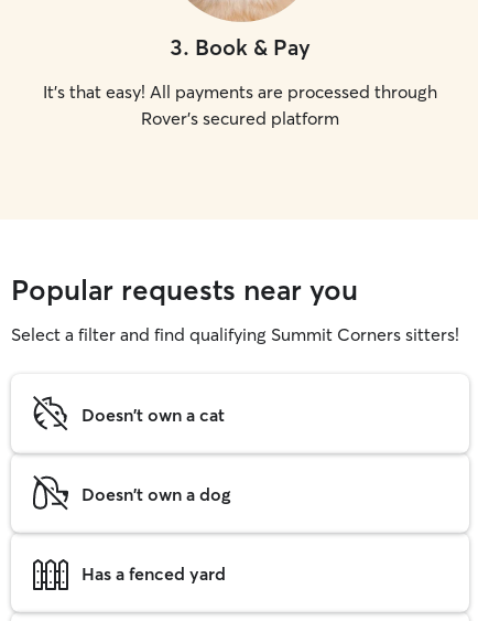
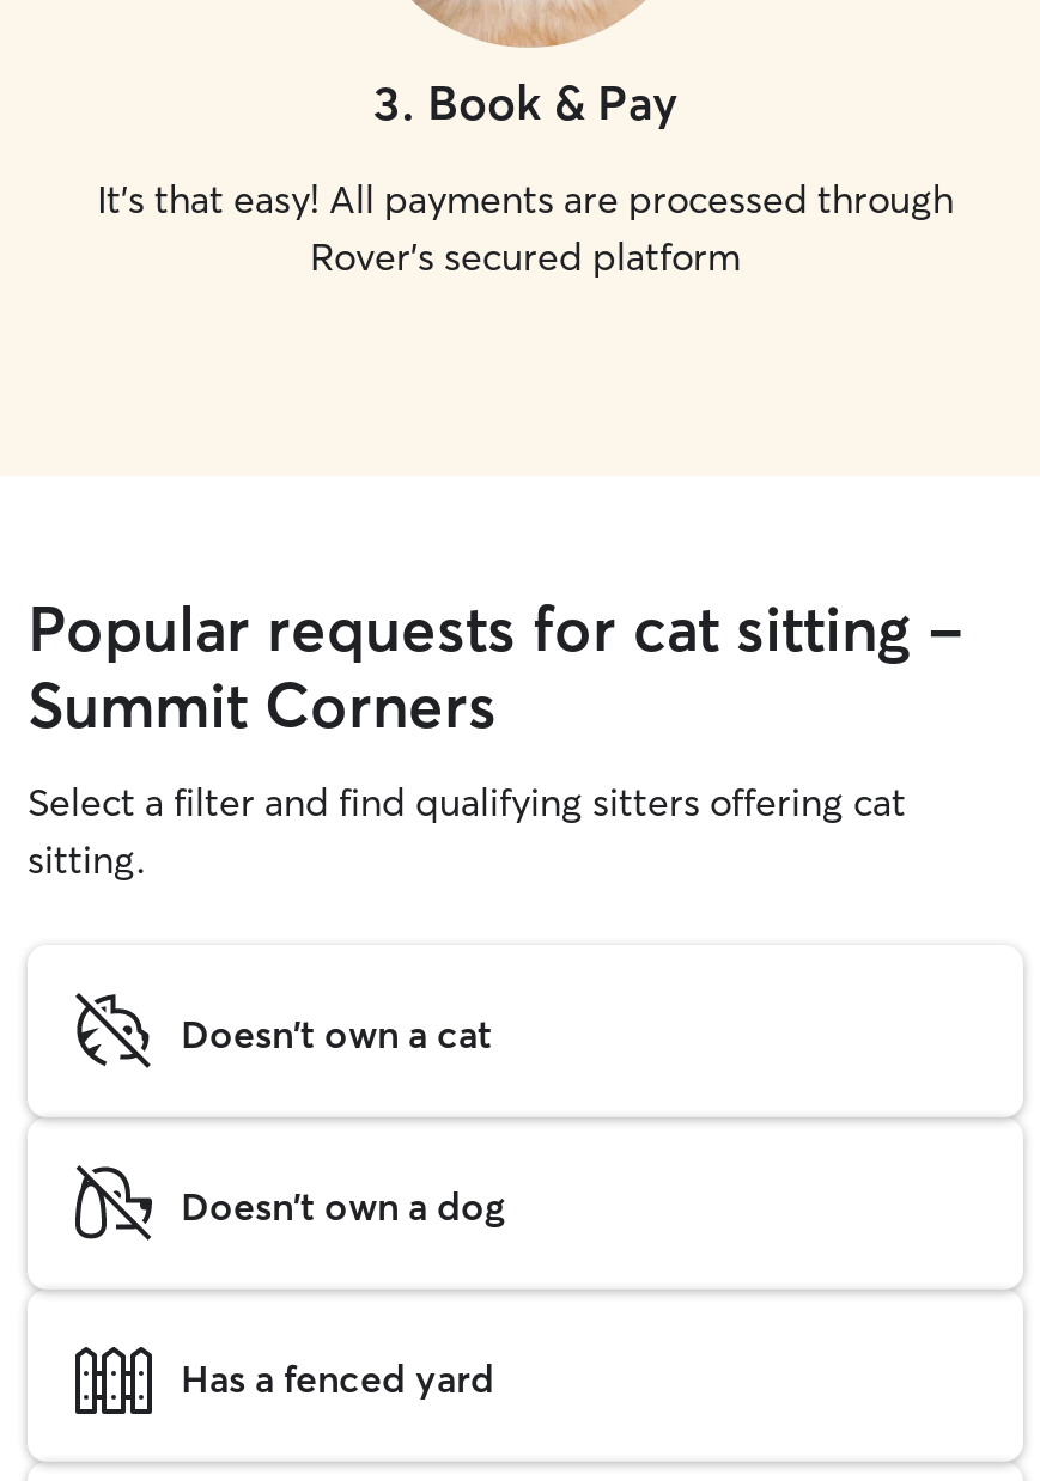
[11,272,459,345] Popular requests near you | Select a filter and find qualifying Summit Corners sitters! -> [28,591,963,883] Popular requests for cat sitting - | Summit Corners | Select a filter and find qualifying sitters offering cat | sitting.

